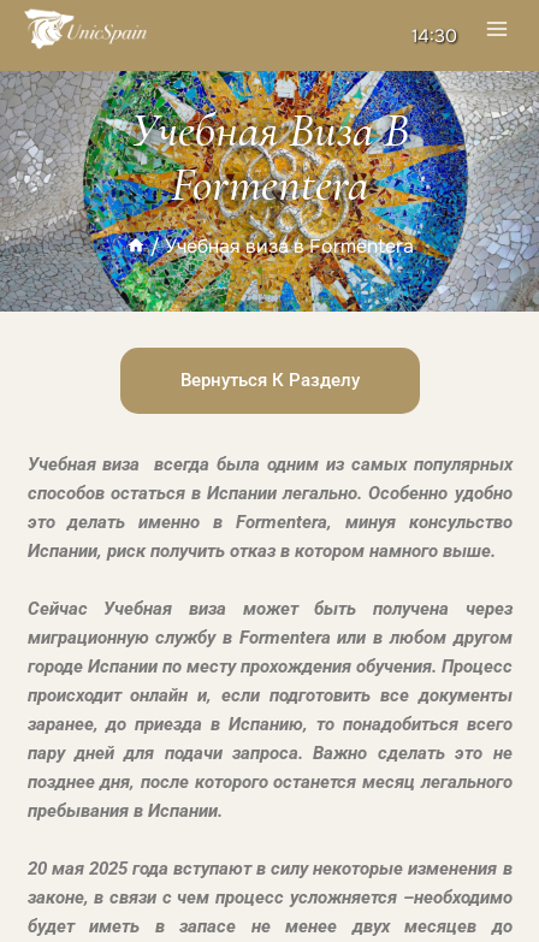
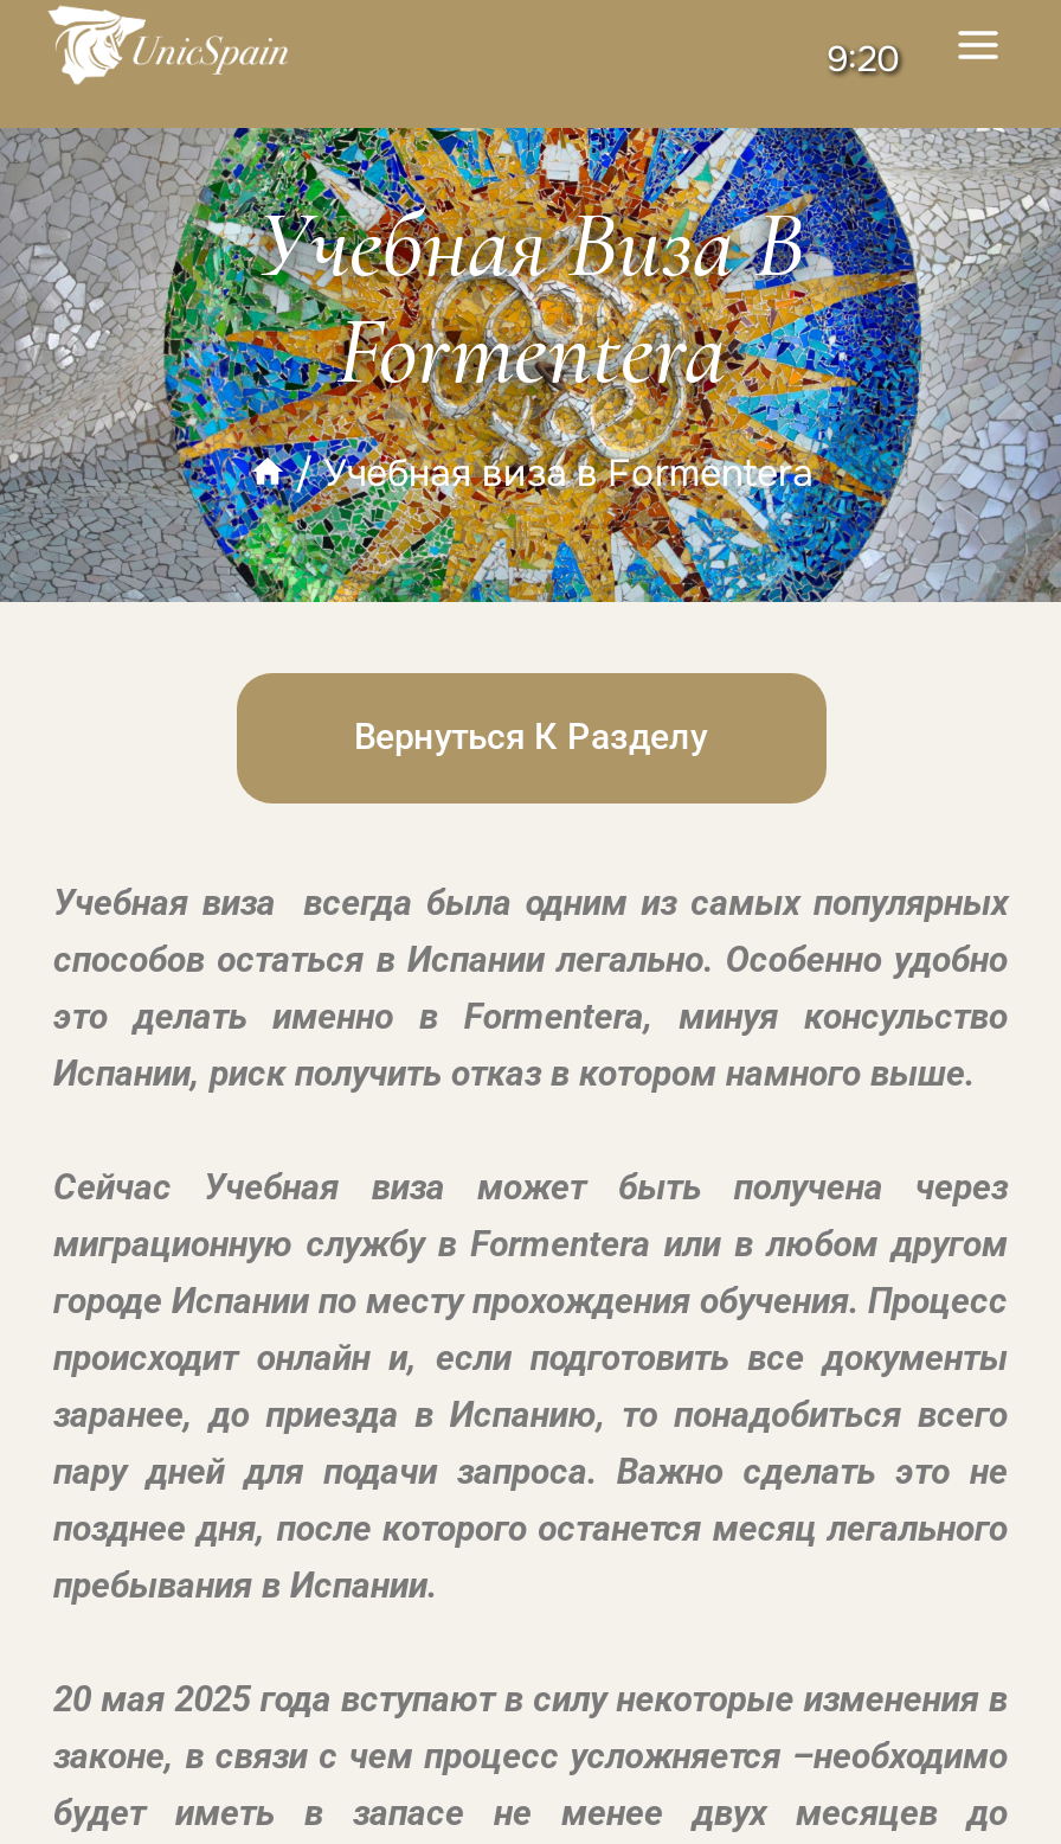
[411,23,457,48] 14:30 -> [827,34,900,82] 9:20

